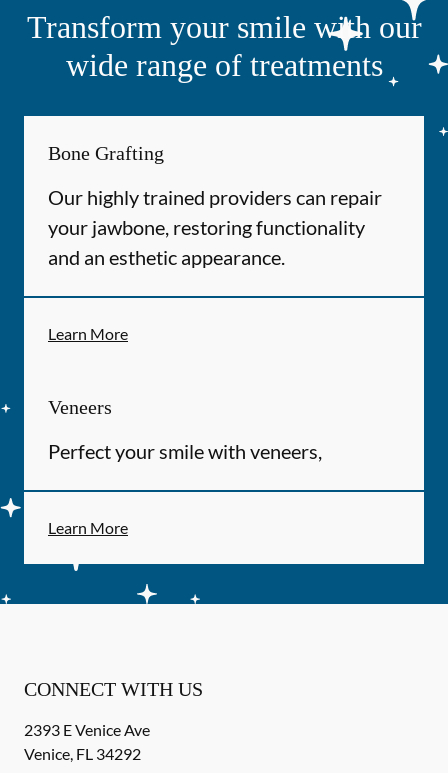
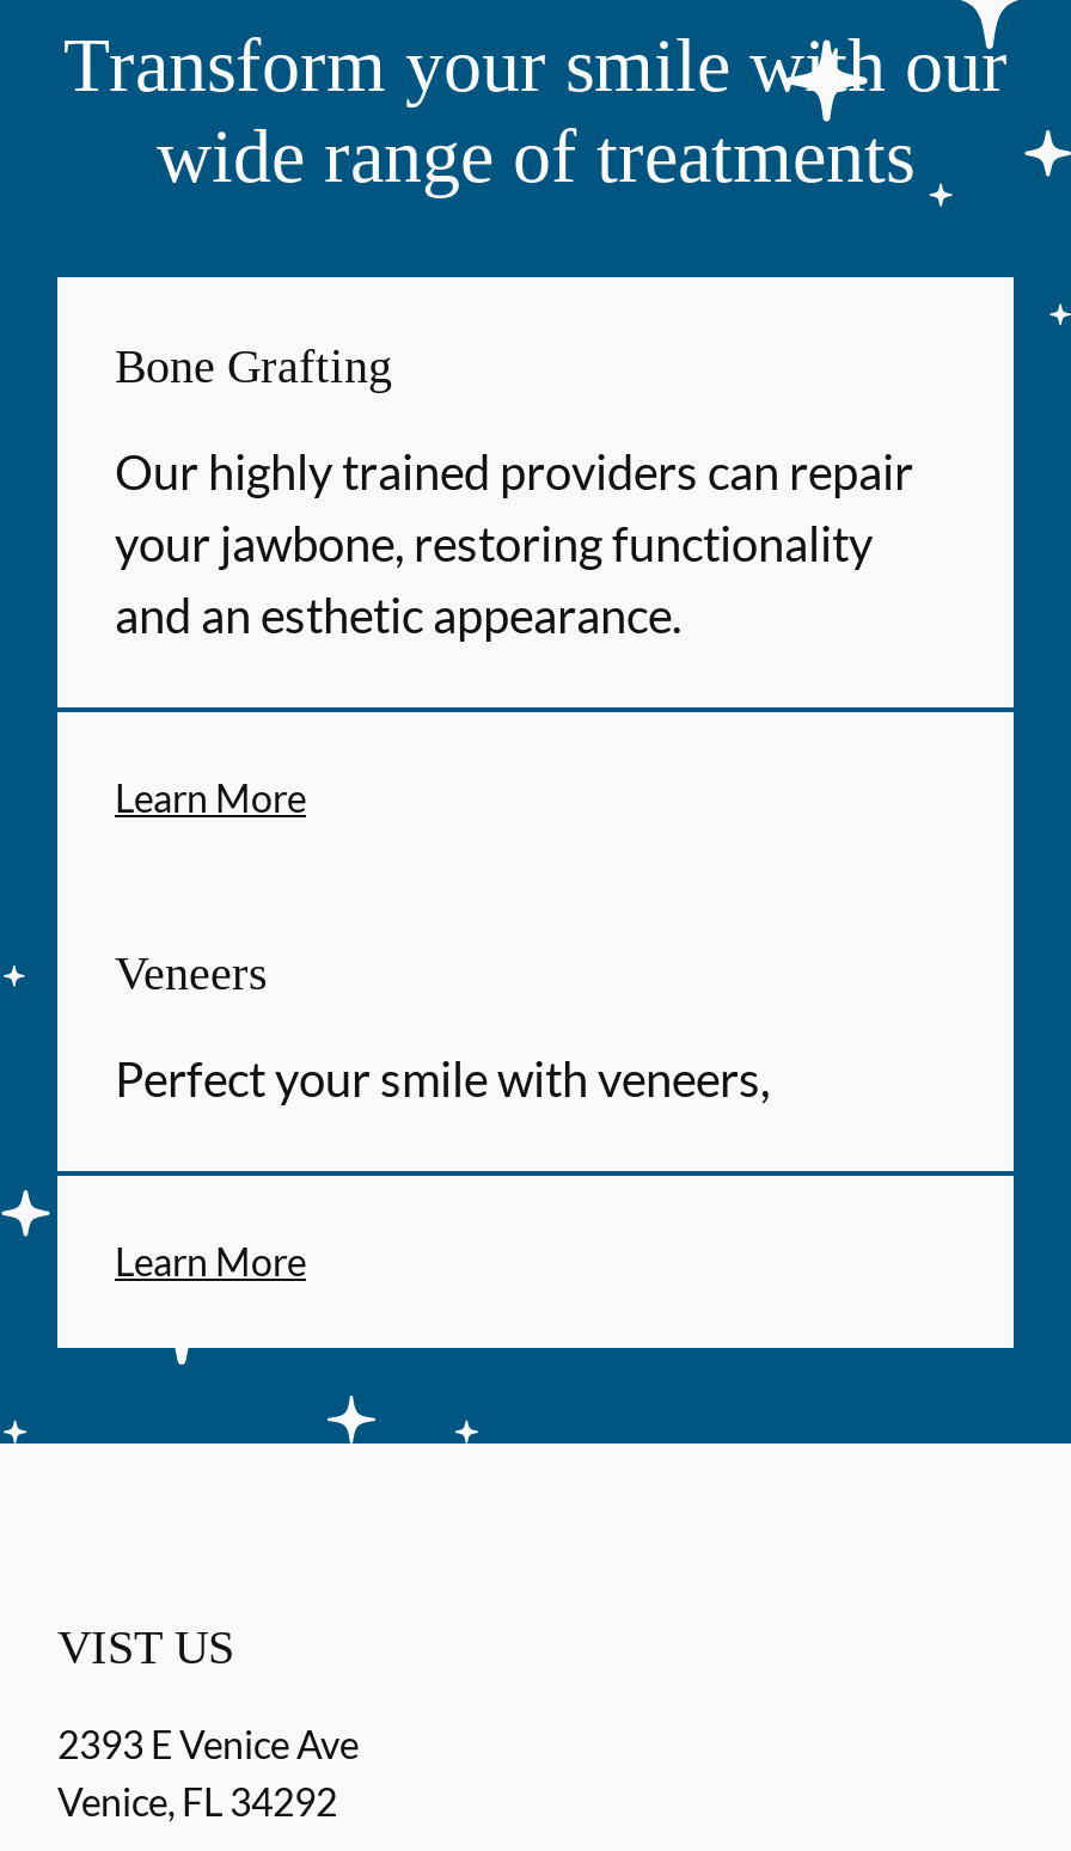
[24,678,203,700] CONNECT WITH US -> [57,1620,234,1673] VIST US

